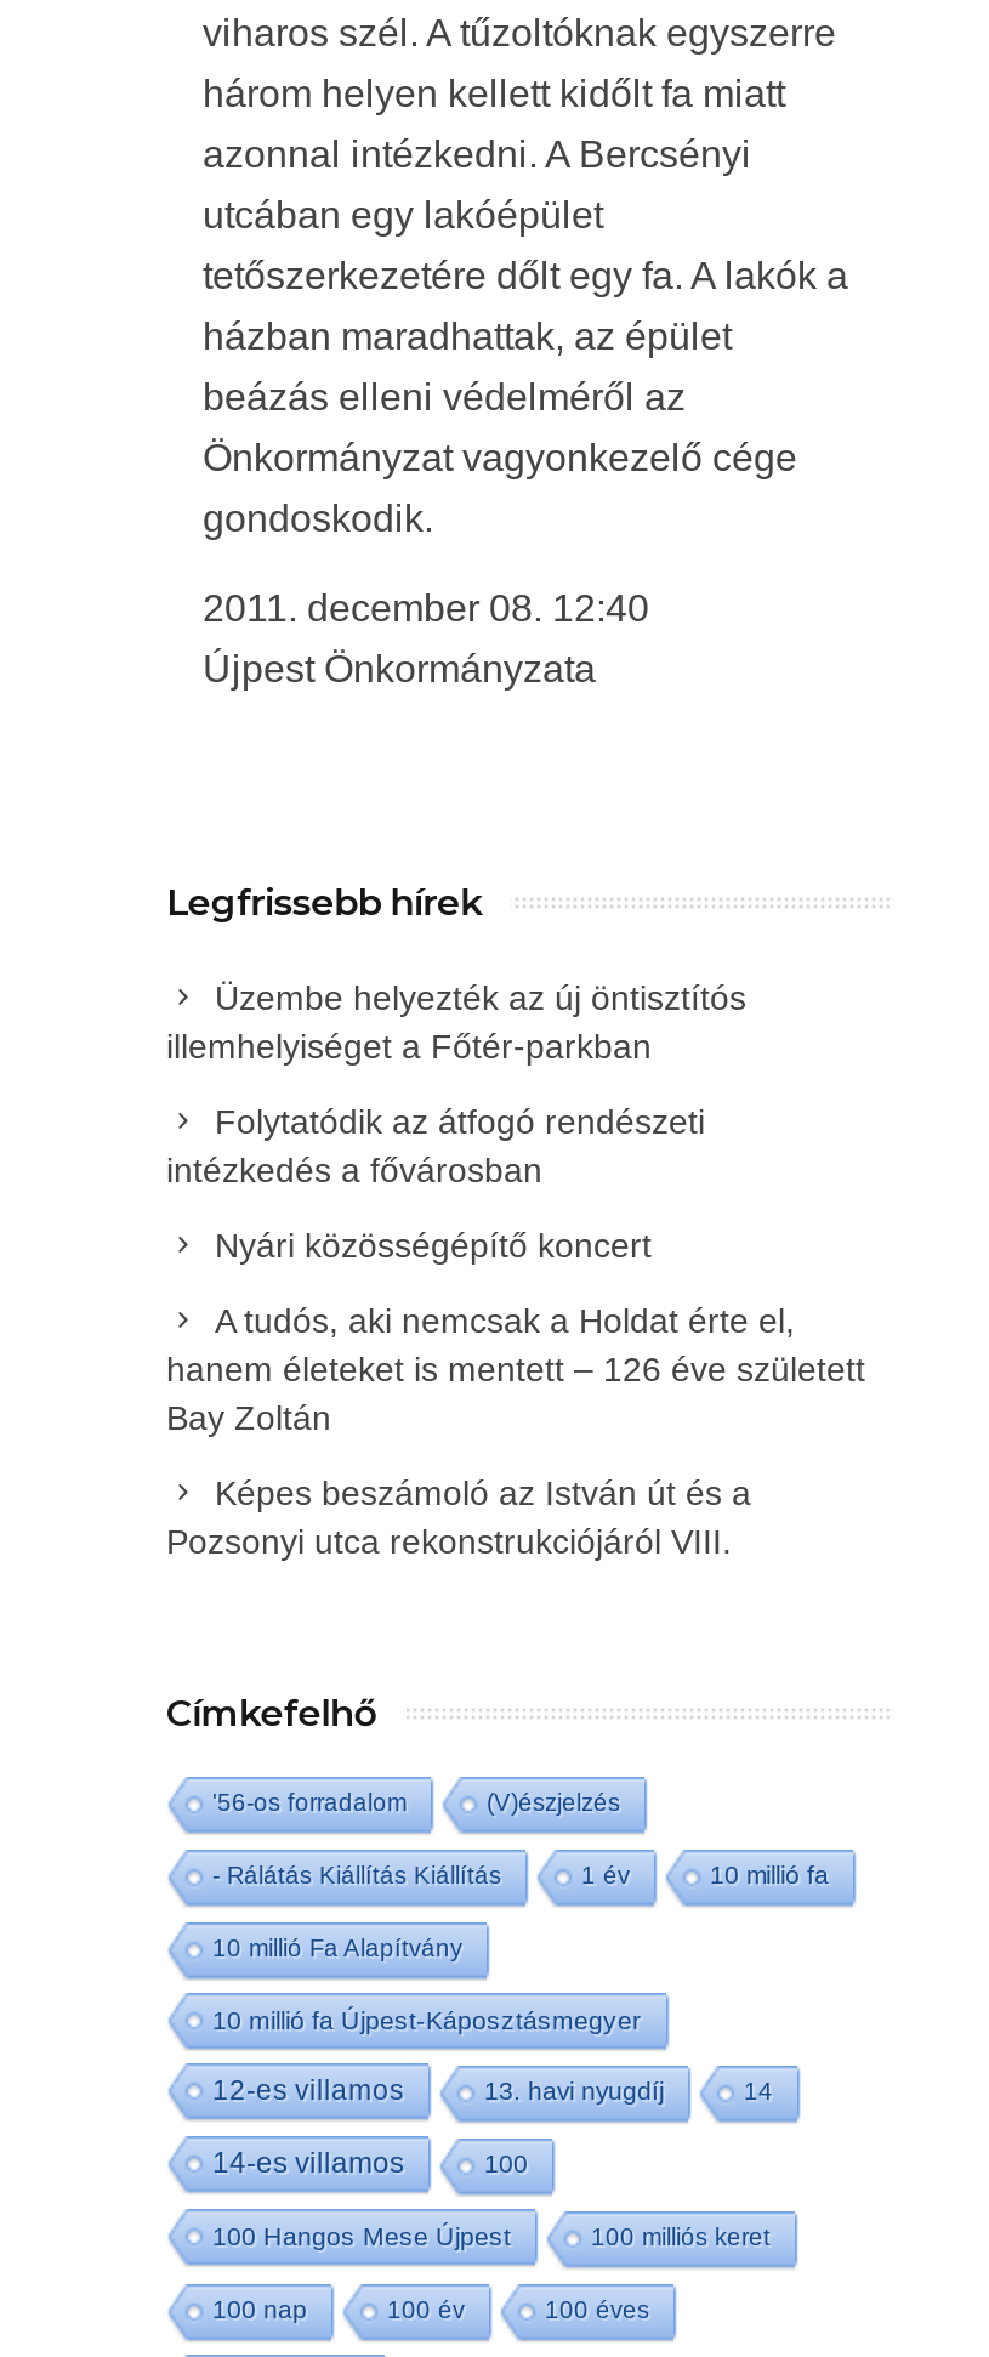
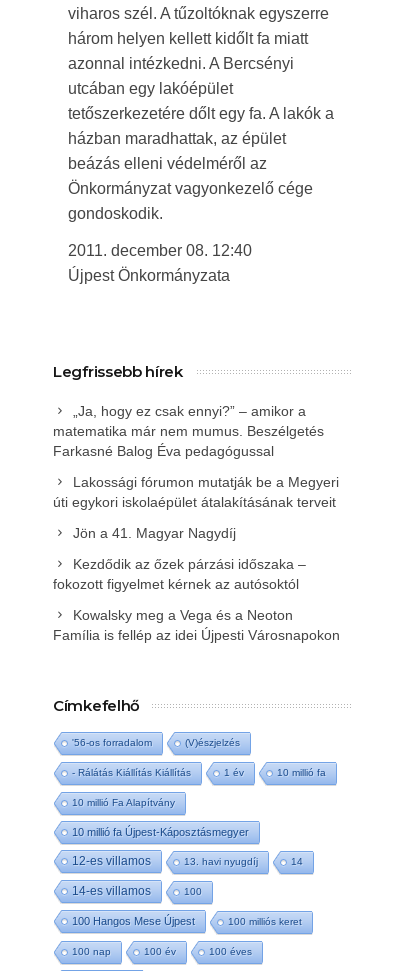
[166,977,746,1065] Üzembe helyezték az új öntisztítós | illemhelyiséget a Főtér-parkban -> [53,403,324,459] „Ja, hogy ez csak ennyi?” – amikor a | matematika már nem mumus. Beszélgetés | Farkasné Balog Éva pedagógussal
[166,1101,705,1188] Folytatódik az átfogó rendészeti | intézkedés a fővárosban -> [53,474,339,510] Lakossági fórumon mutatják be a Megyeri | úti egykori iskolaépület átalakításának terveit
[215,1225,652,1264] Nyári közösségépítő koncert -> [73,525,236,541] Jön a 41. Magyar Nagydíj
[166,1300,865,1436] A tudós, aki nemcsak a Holdat érte el, | hanem életeket is mentett – 126 éve született | Bay Zoltán -> [53,556,306,592] Kezdődik az őzek párzási időszaka – | fokozott figyelmet kérnek az autósoktól
[166,1472,751,1560] Képes beszámoló az István út és a | Pozsonyi utca rekonstrukciójáról VIII. -> [53,607,340,643] Kowalsky meg a Vega és a Neoton | Família is fellép az idei Újpesti Városnapokon

